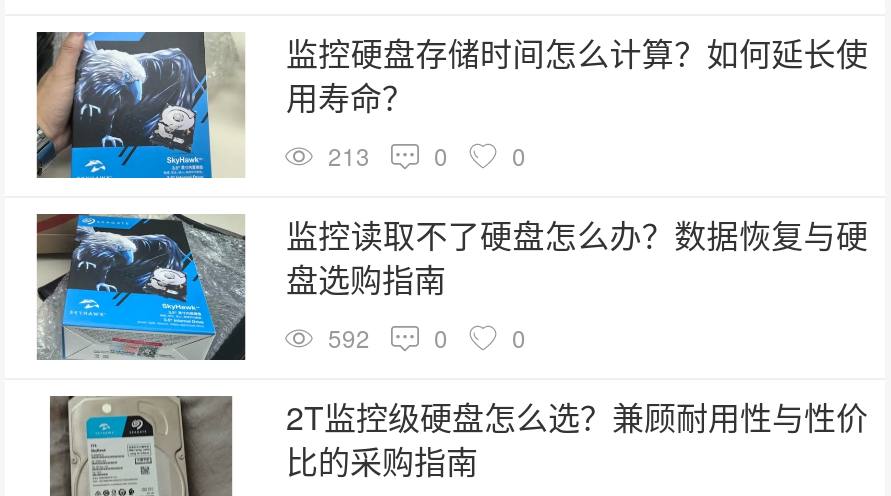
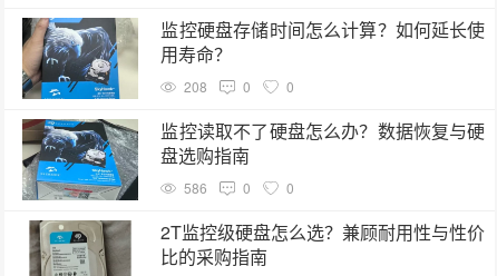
[328,137,526,171] 213 0 0 -> [184,76,295,95] 208 0 0
[328,319,526,353] 592 0 0 -> [184,178,295,197] 586 0 0

